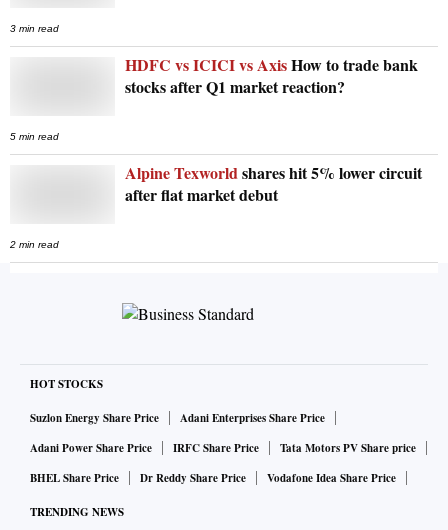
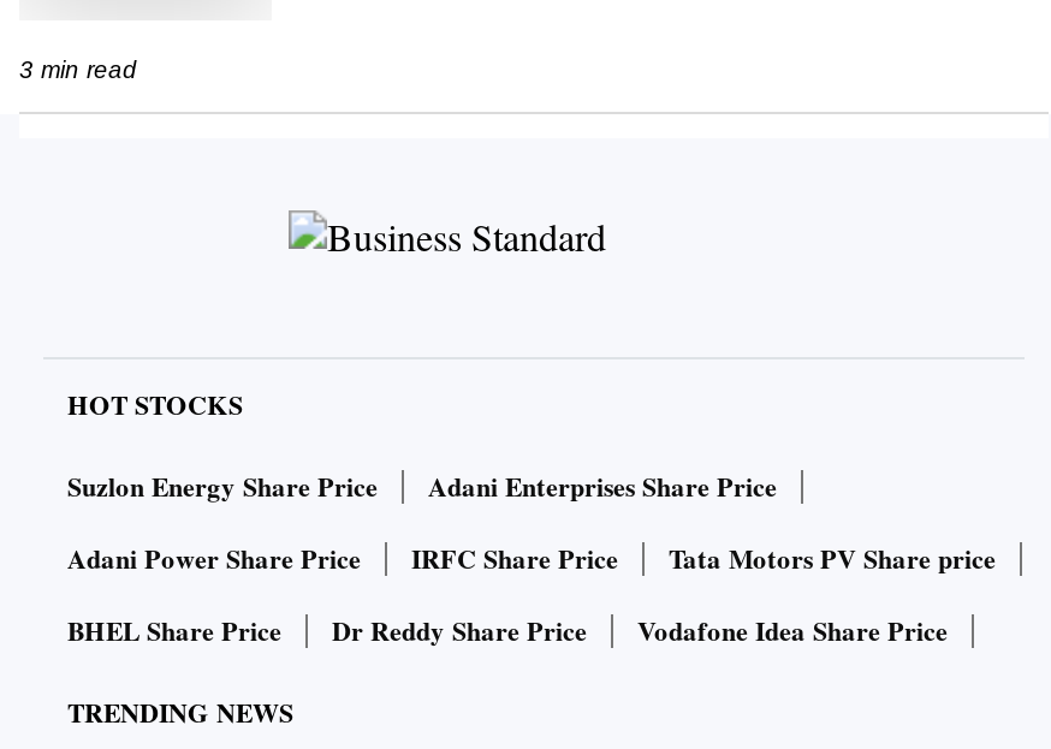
[10,52,422,249] HDFC vs ICICI vs Axis How to trade bank | stocks after Q1 market reaction? | 5 min read | Alpine Texworld shares hit 5% lower circuit | after flat market debut | 2 min read -> none

